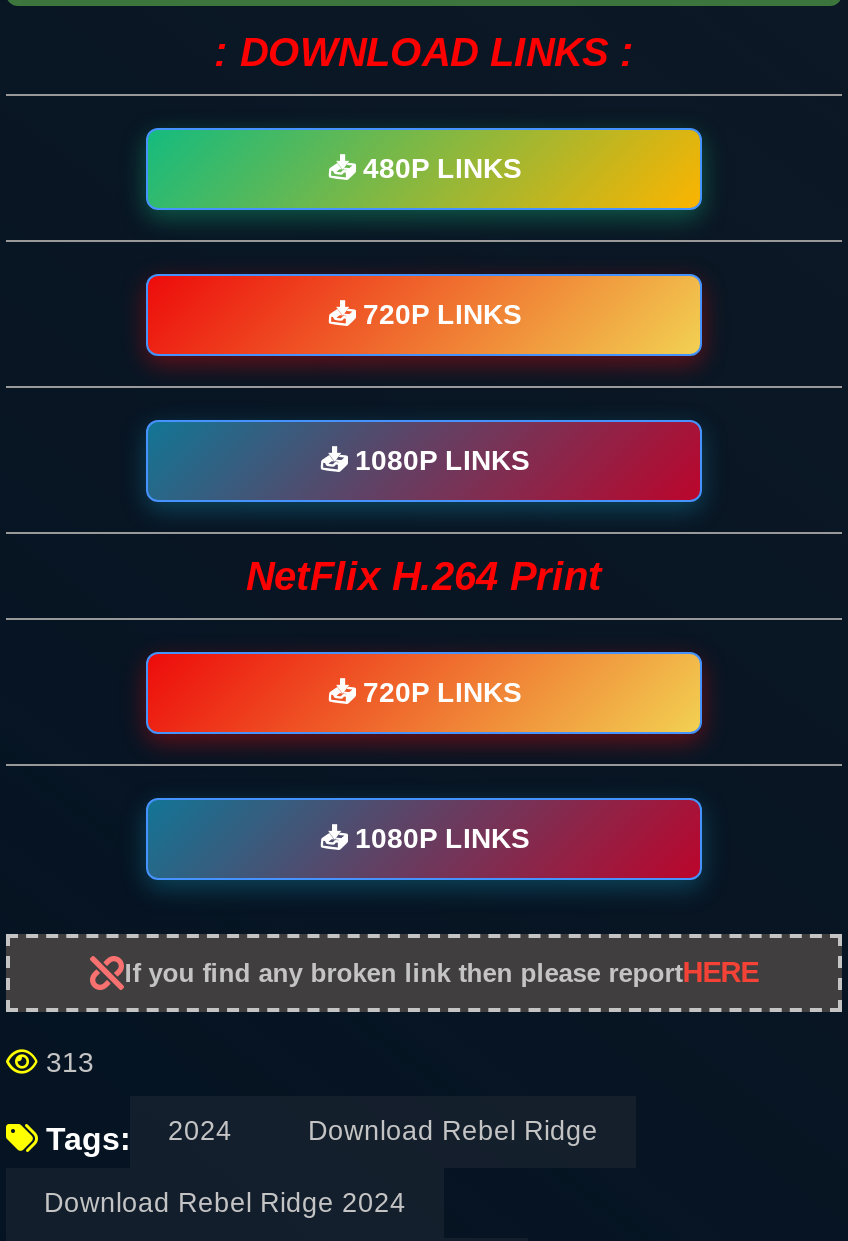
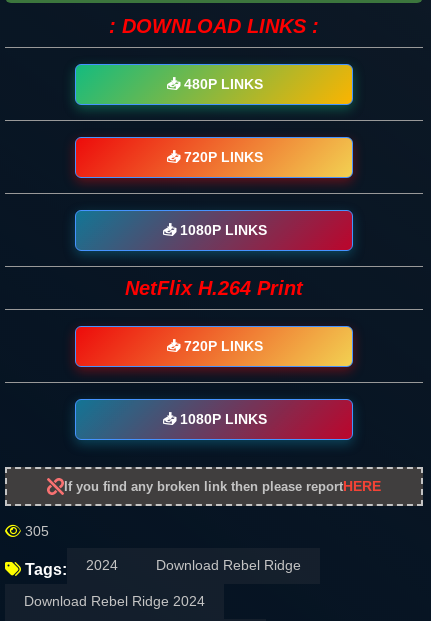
[38,1045,94,1077] 313 -> [21,523,49,539] 305

